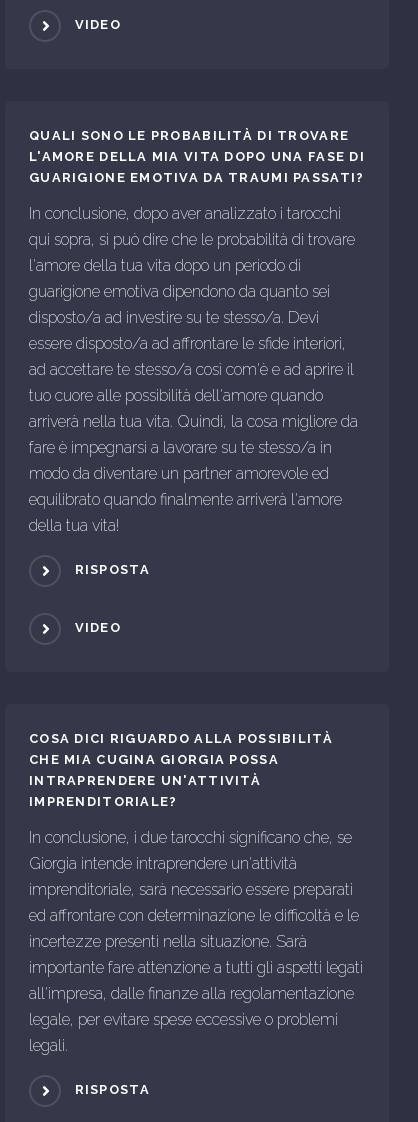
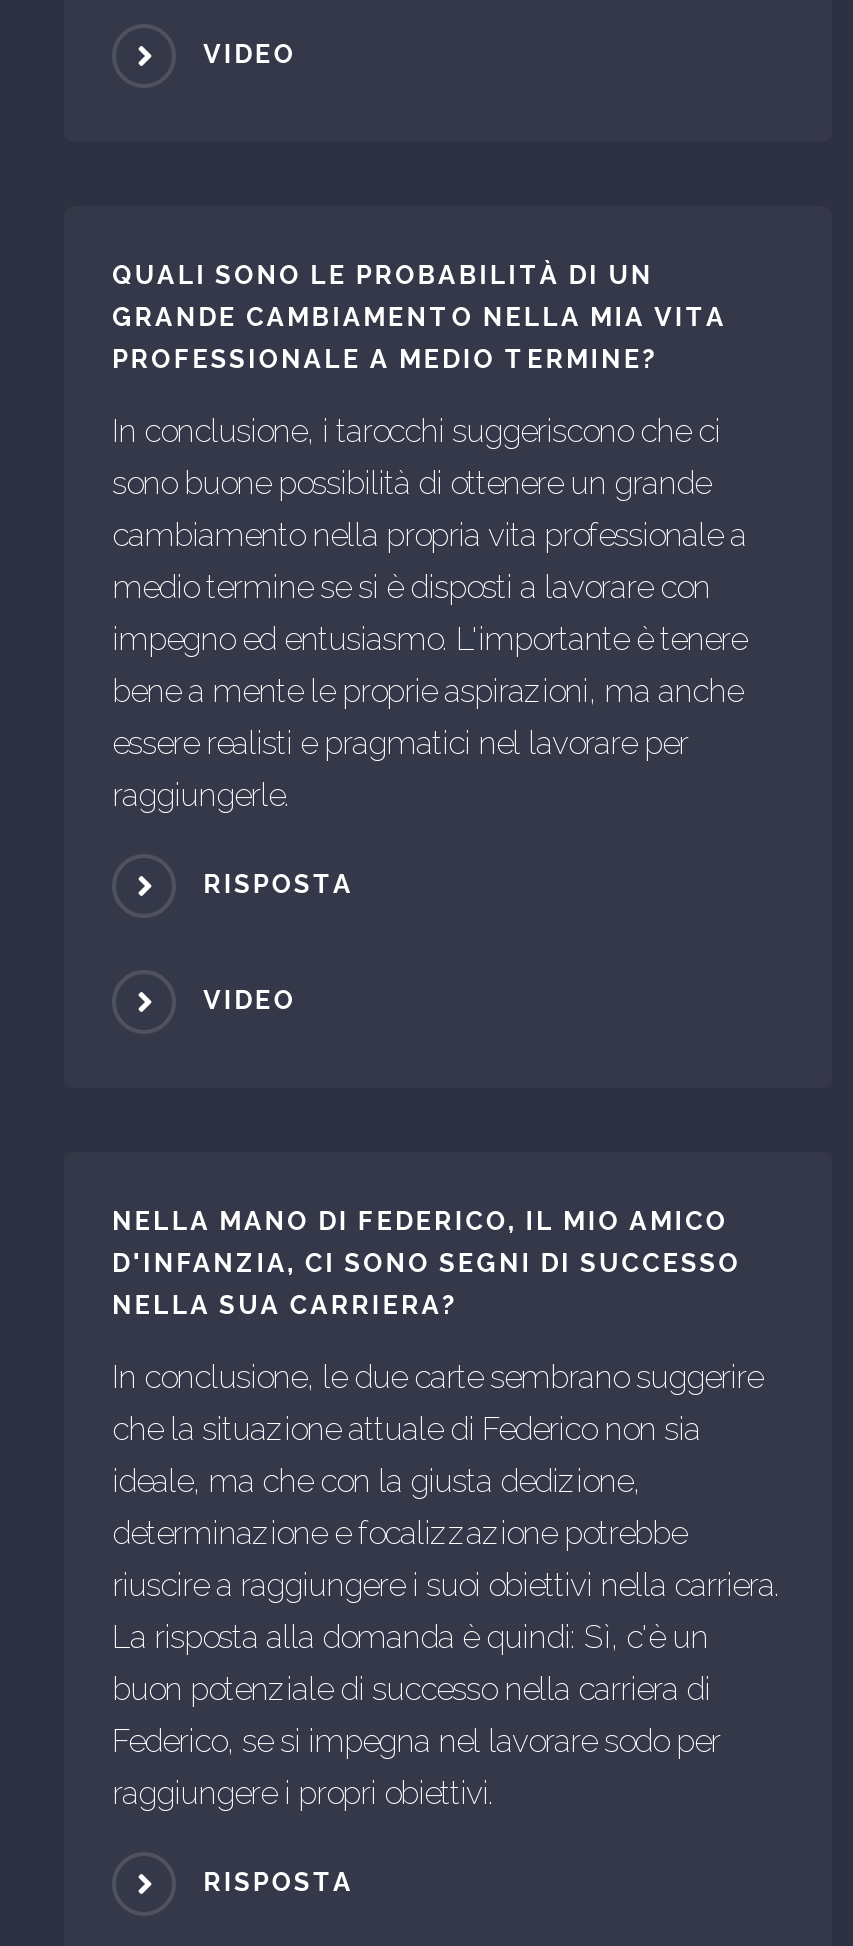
[29,128,365,185] QUALI SONO LE PROBABILITÀ DI TROVARE | L'AMORE DELLA MIA VITA DOPO UNA FASE DI | GUARIGIONE EMOTIVA DA TRAUMI PASSATI? -> [112,261,726,375] QUALI SONO LE PROBABILITÀ DI UN | GRANDE CAMBIAMENTO NELLA MIA VITA | PROFESSIONALE A MEDIO TERMINE?
[29,204,358,535] In conclusione, dopo aver analizzato i tarocchi | qui sopra, si può dire che le probabilità di trovare | l'amore della tua vita dopo un periodo di | guarigione emotiva dipendono da quanto sei | disposto/a ad investire su te stesso/a. Devi | essere disposto/a ad affrontare le sfide interiori, | ad accettare te stesso/a così com'è e ad aprire il | tuo cuore alle possibilità dell'amore quando | arriverà nella tua vita. Quindi, la cosa migliore da | fare è impegnarsi a lavorare su te stesso/a in | modo da diventare un partner amorevole ed | equilibrato quando finalmente arriverà l'amore | della tua vita! -> [112,413,746,815] In conclusione, i tarocchi suggeriscono che ci | sono buone possibilità di ottenere un grande | cambiamento nella propria vita professionale a | medio termine se si è disposti a lavorare con | impegno ed entusiasmo. L'importante è tenere | bene a mente le proprie aspirazioni, ma anche | essere realisti e pragmatici nel lavorare per | raggiungerle.
[29,731,333,809] COSA DICI RIGUARDO ALLA POSSIBILITÀ | CHE MIA CUGINA GIORGIA POSSA | INTRAPRENDERE UN'ATTIVITÀ | IMPRENDITORIALE? -> [112,1206,741,1320] NELLA MANO DI FEDERICO, IL MIO AMICO | D'INFANZIA, CI SONO SEGNI DI SUCCESSO | NELLA SUA CARRIERA?
[29,828,363,1055] In conclusione, i due tarocchi significano che, se | Giorgia intende intraprendere un'attività | imprenditoriale, sarà necessario essere preparati | ed affrontare con determinazione le difficoltà e le | incertezze presenti nella situazione. Sarà | importante fare attenzione a tutti gli aspetti legati | all'impresa, dalle finanze alla regolamentazione | legale, per evitare spese eccessive o problemi | legali. -> [112,1358,780,1812] In conclusione, le due carte sembrano suggerire | che la situazione attuale di Federico non sia | ideale, ma che con la giusta dedizione, | determinazione e focalizzazione potrebbe | riuscire a raggiungere i suoi obiettivi nella carriera. | La risposta alla domanda è quindi: Sì, c'è un | buon potenziale di successo nella carriera di | Federico, se si impegna nel lavorare sodo per | raggiungere i propri obiettivi.

